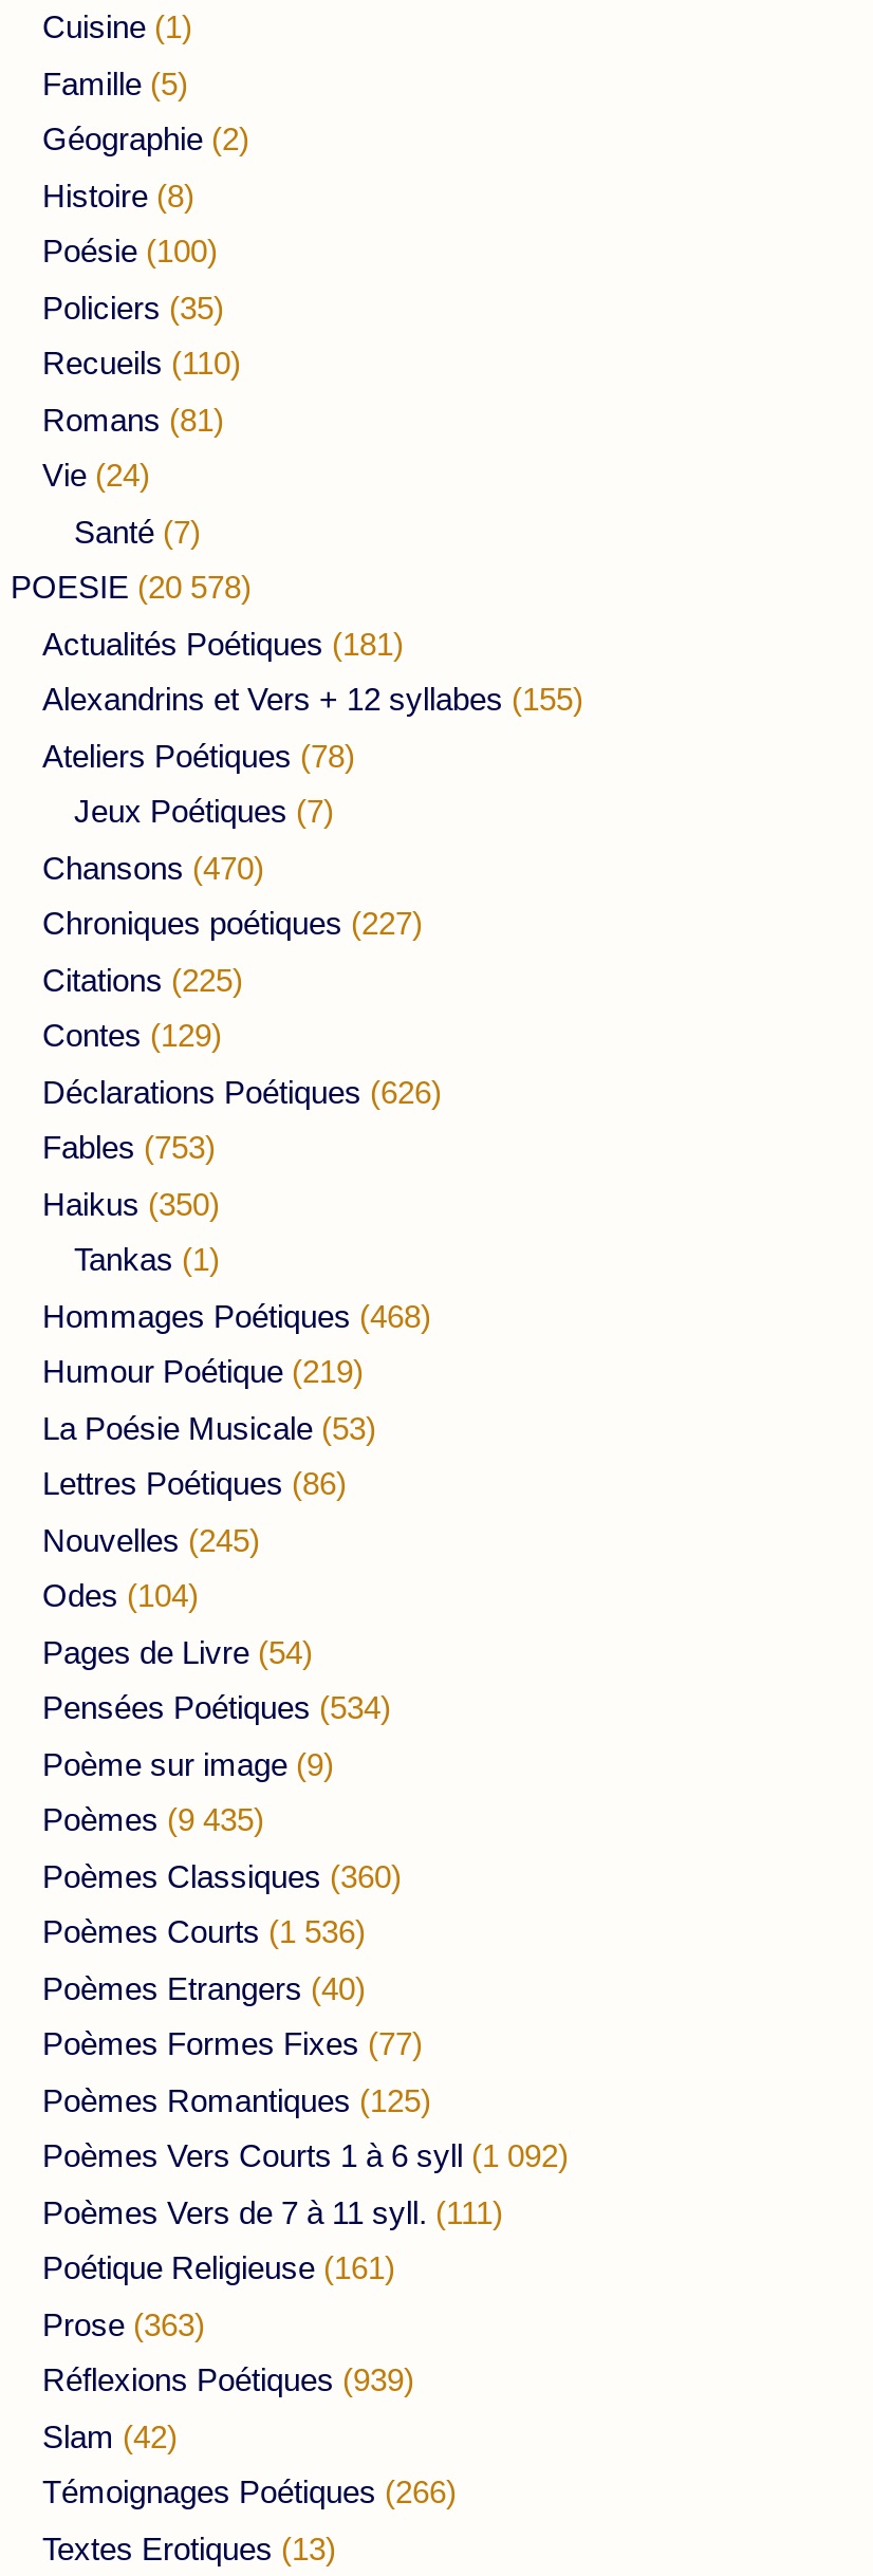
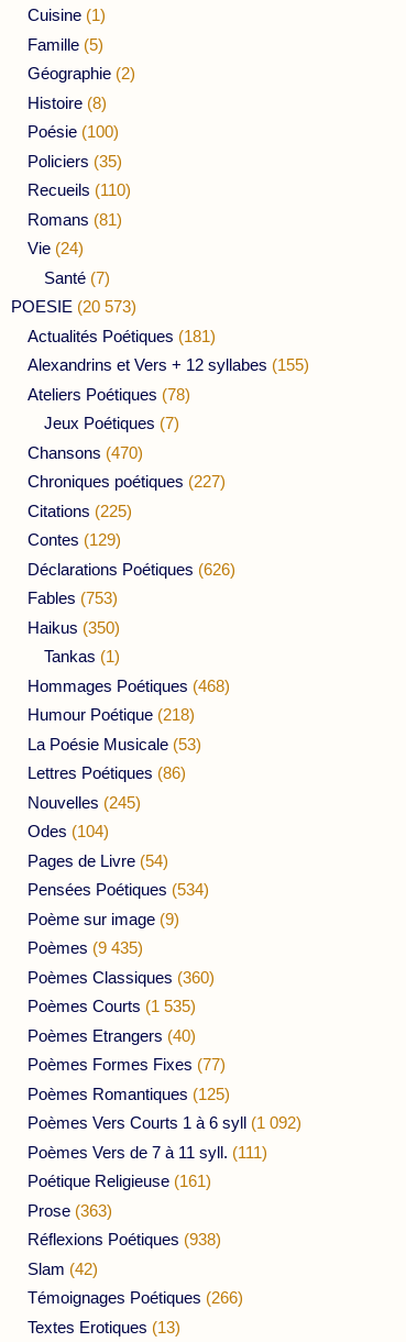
[11,570,252,605] POESIE (20 578) -> [11,297,136,316] POESIE (20 573)
[42,1354,364,1390] Humour Poétique (219) -> [28,706,195,724] Humour Poétique (218)
[42,1914,366,1950] Poèmes Courts (1 536) -> [28,997,196,1016] Poèmes Courts (1 535)
[42,2362,414,2398] Réflexions Poétiques (939) -> [28,1230,221,1249] Réflexions Poétiques (938)

